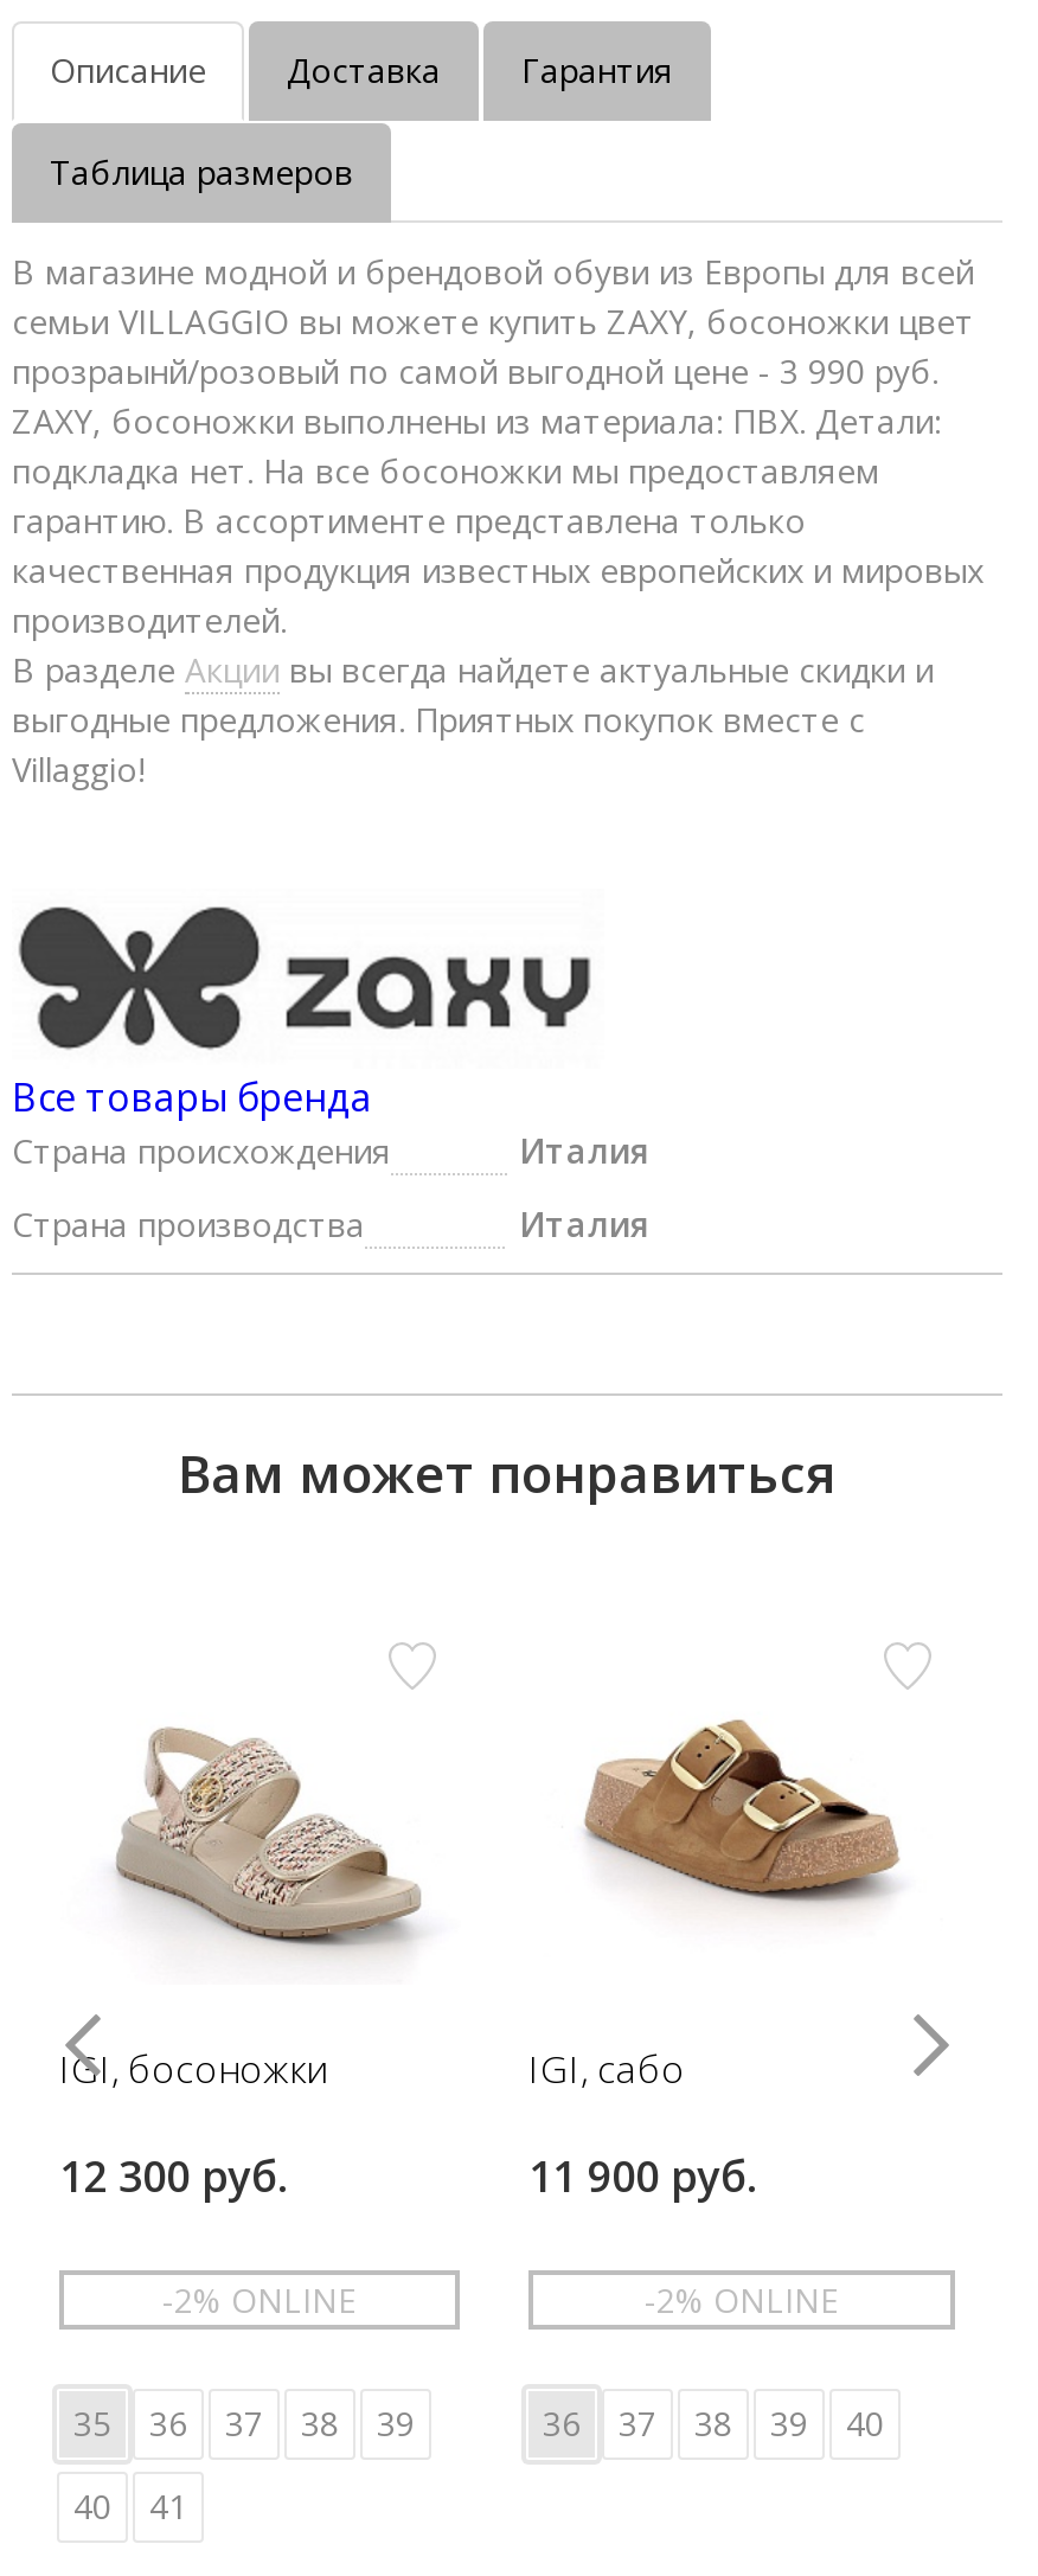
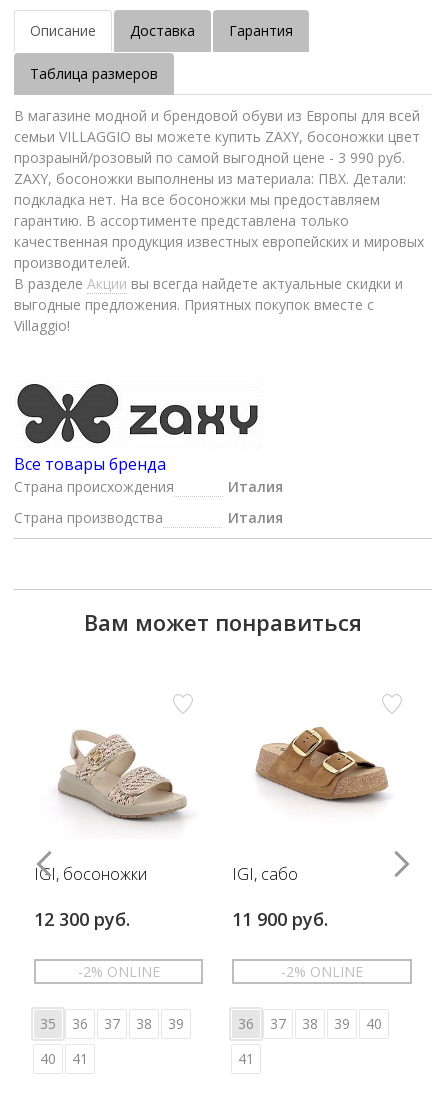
none -> [238,1049,254,1068] 41

